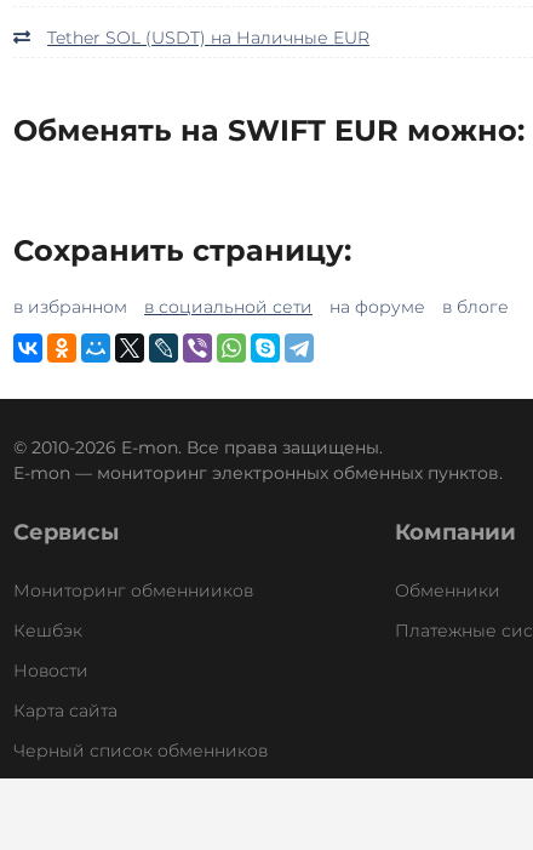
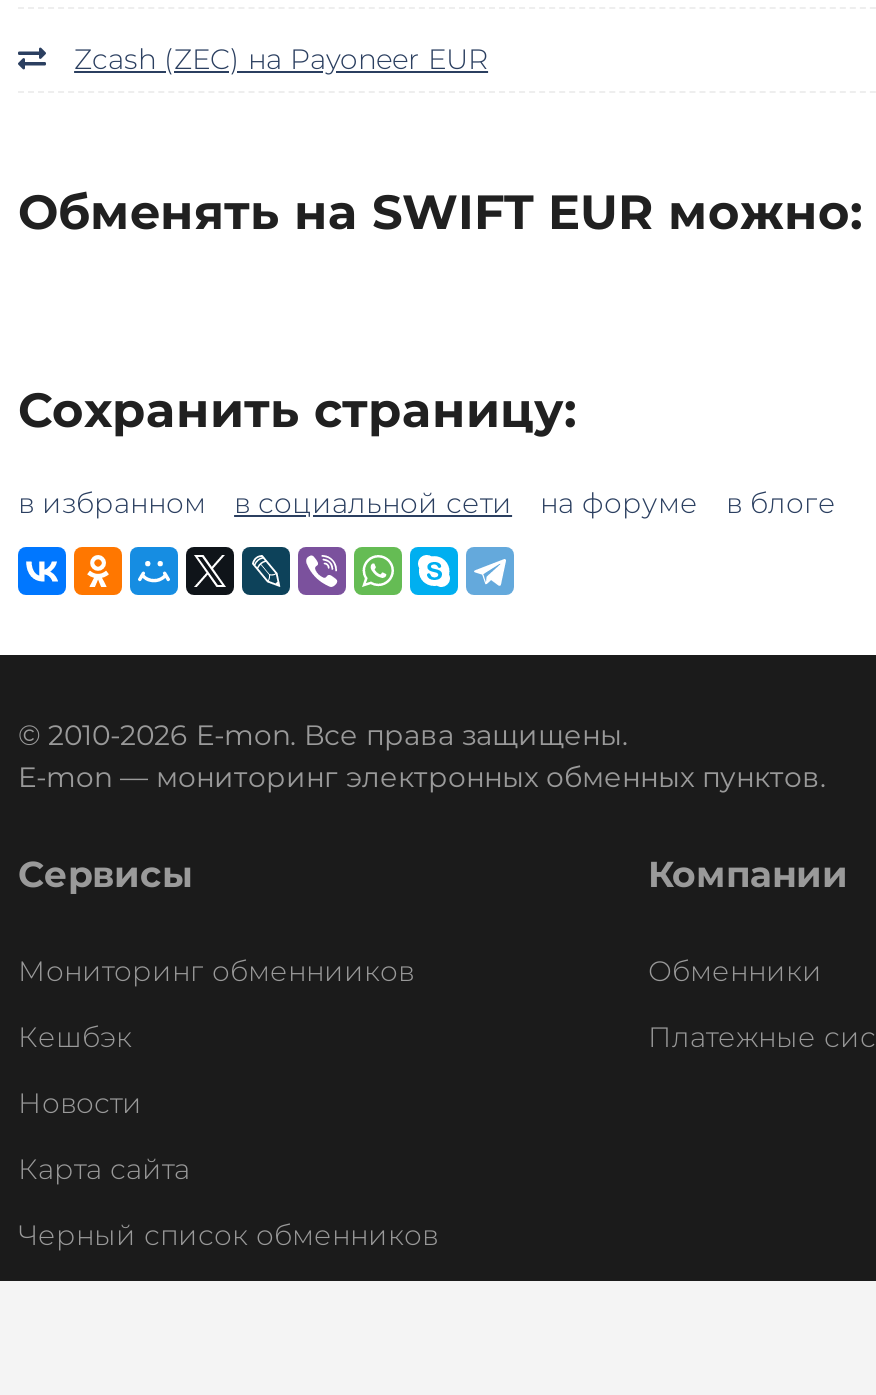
[47,26,369,48] Tether SOL (USDT) на Наличные EUR -> [74,41,488,77] Zcash (ZEC) на Payoneer EUR

